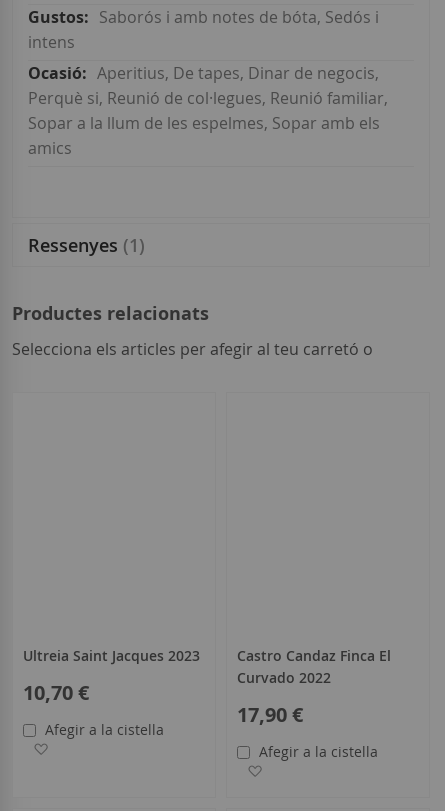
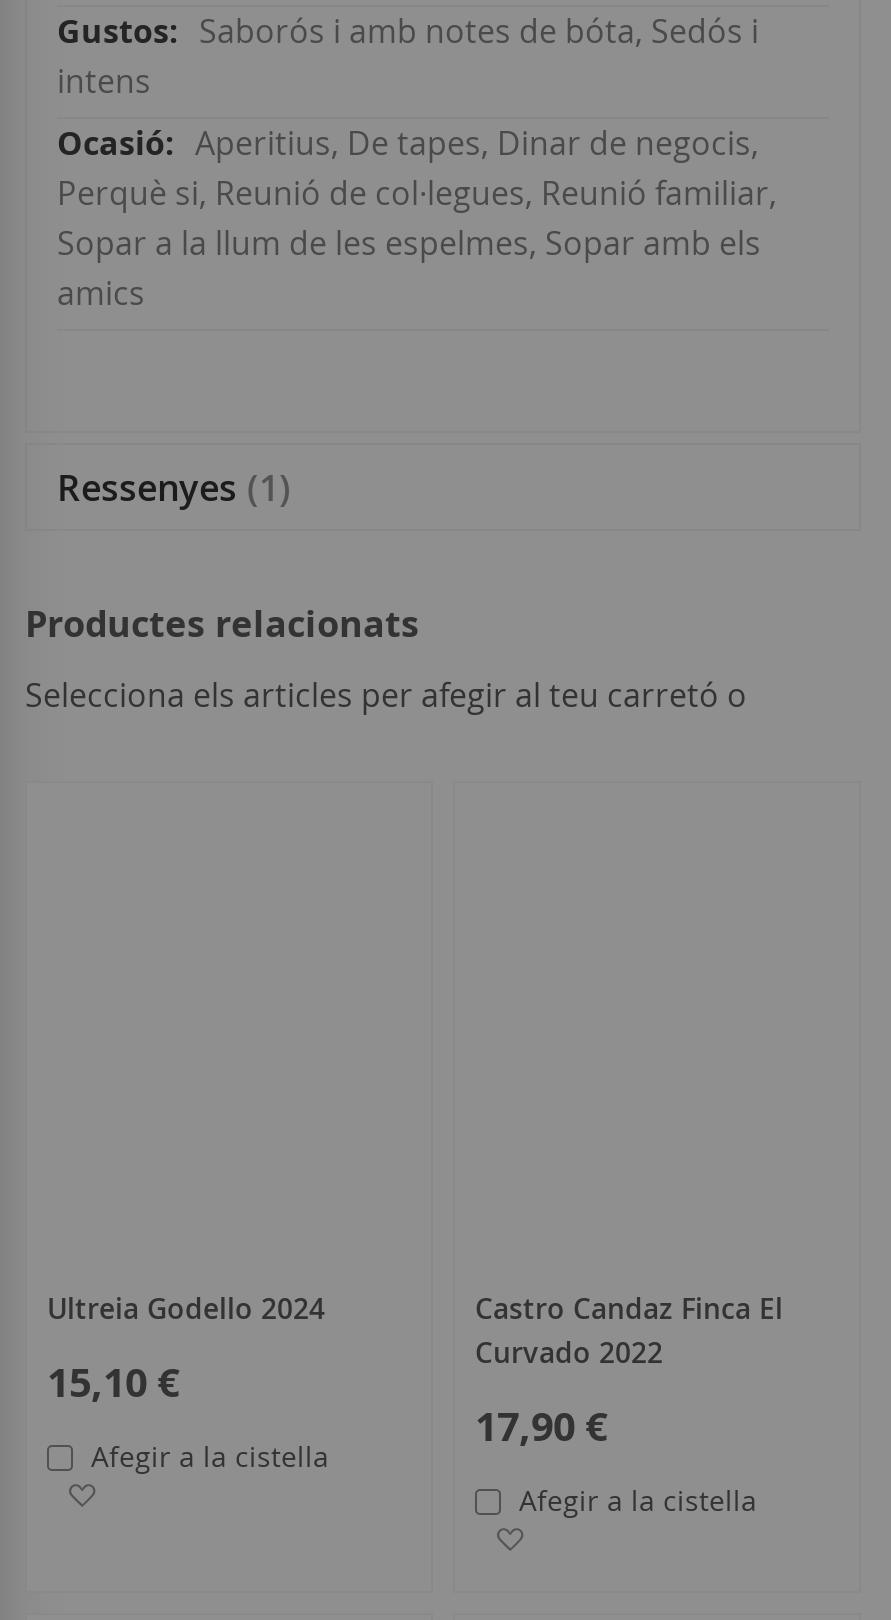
[23,646,200,665] Ultreia Saint Jacques 2023 -> [47,1290,325,1328] Ultreia Godello 2024
[23,679,89,706] 10,70 € -> [47,1356,179,1410] 15,10 €

